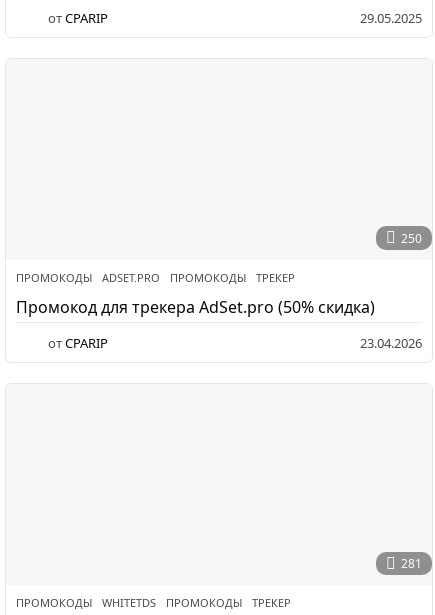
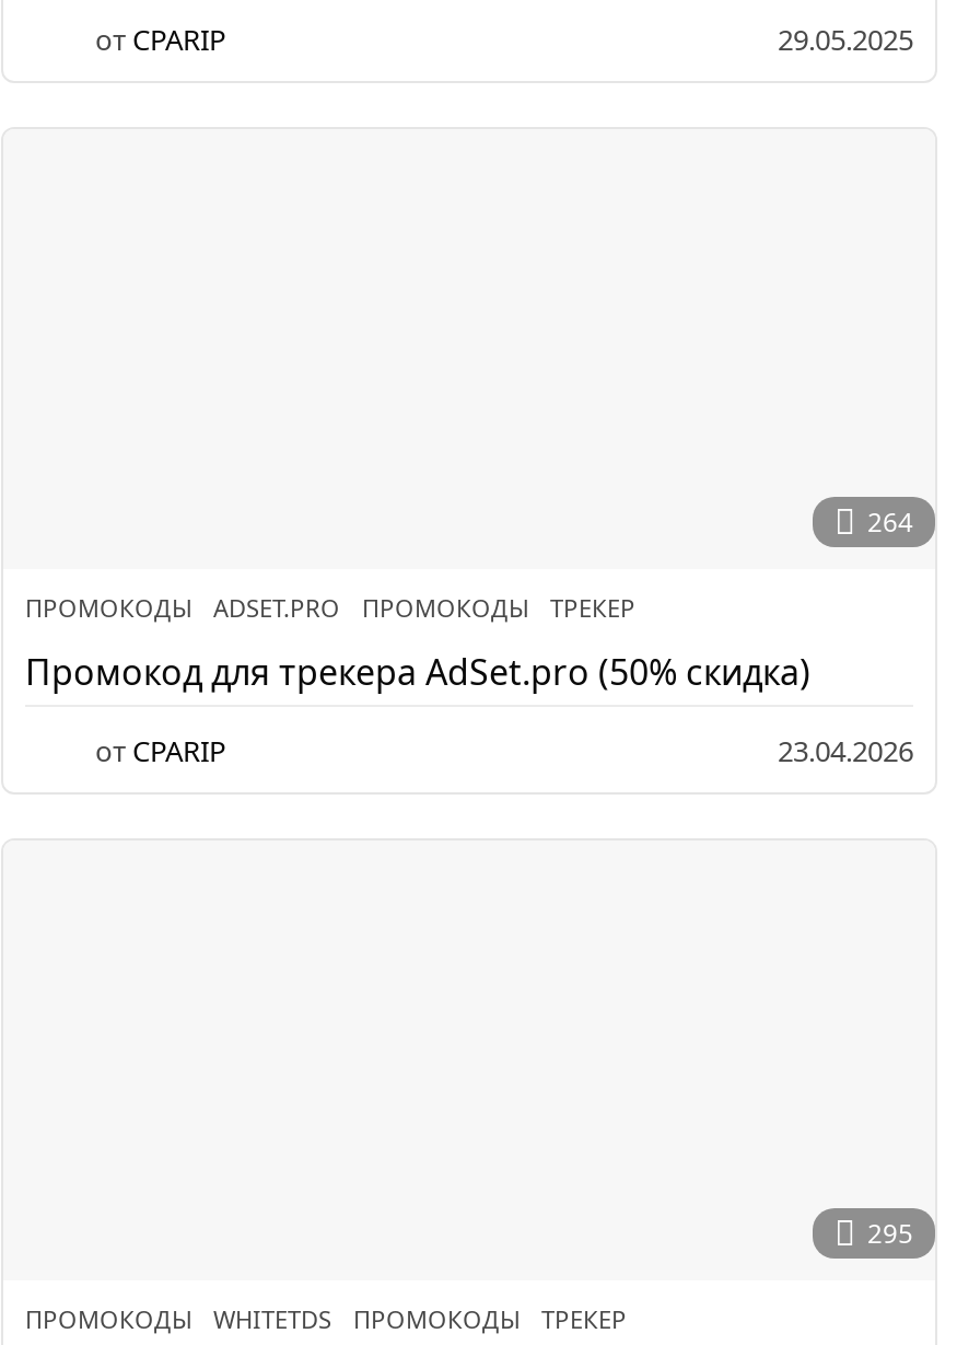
[401,230,422,247] 250 -> [867,503,913,540] 264
[401,555,422,572] 281 -> [867,1214,913,1252] 295

